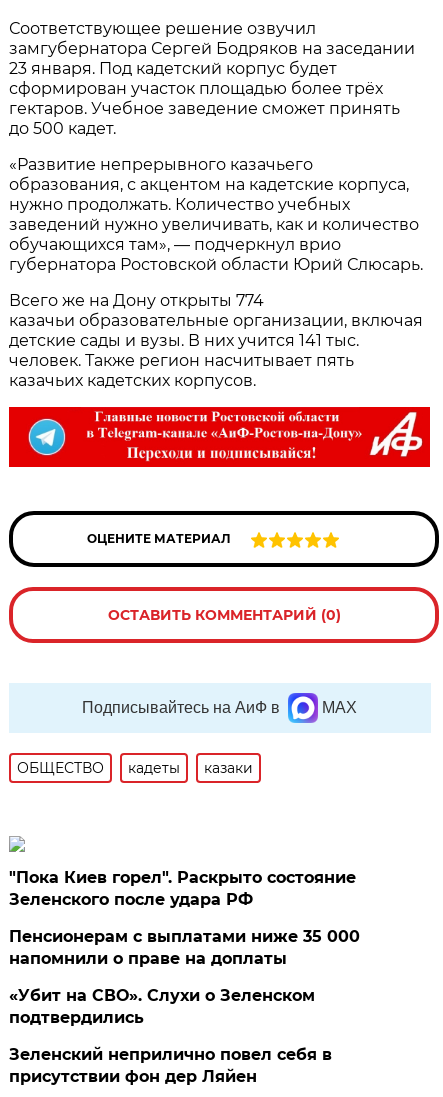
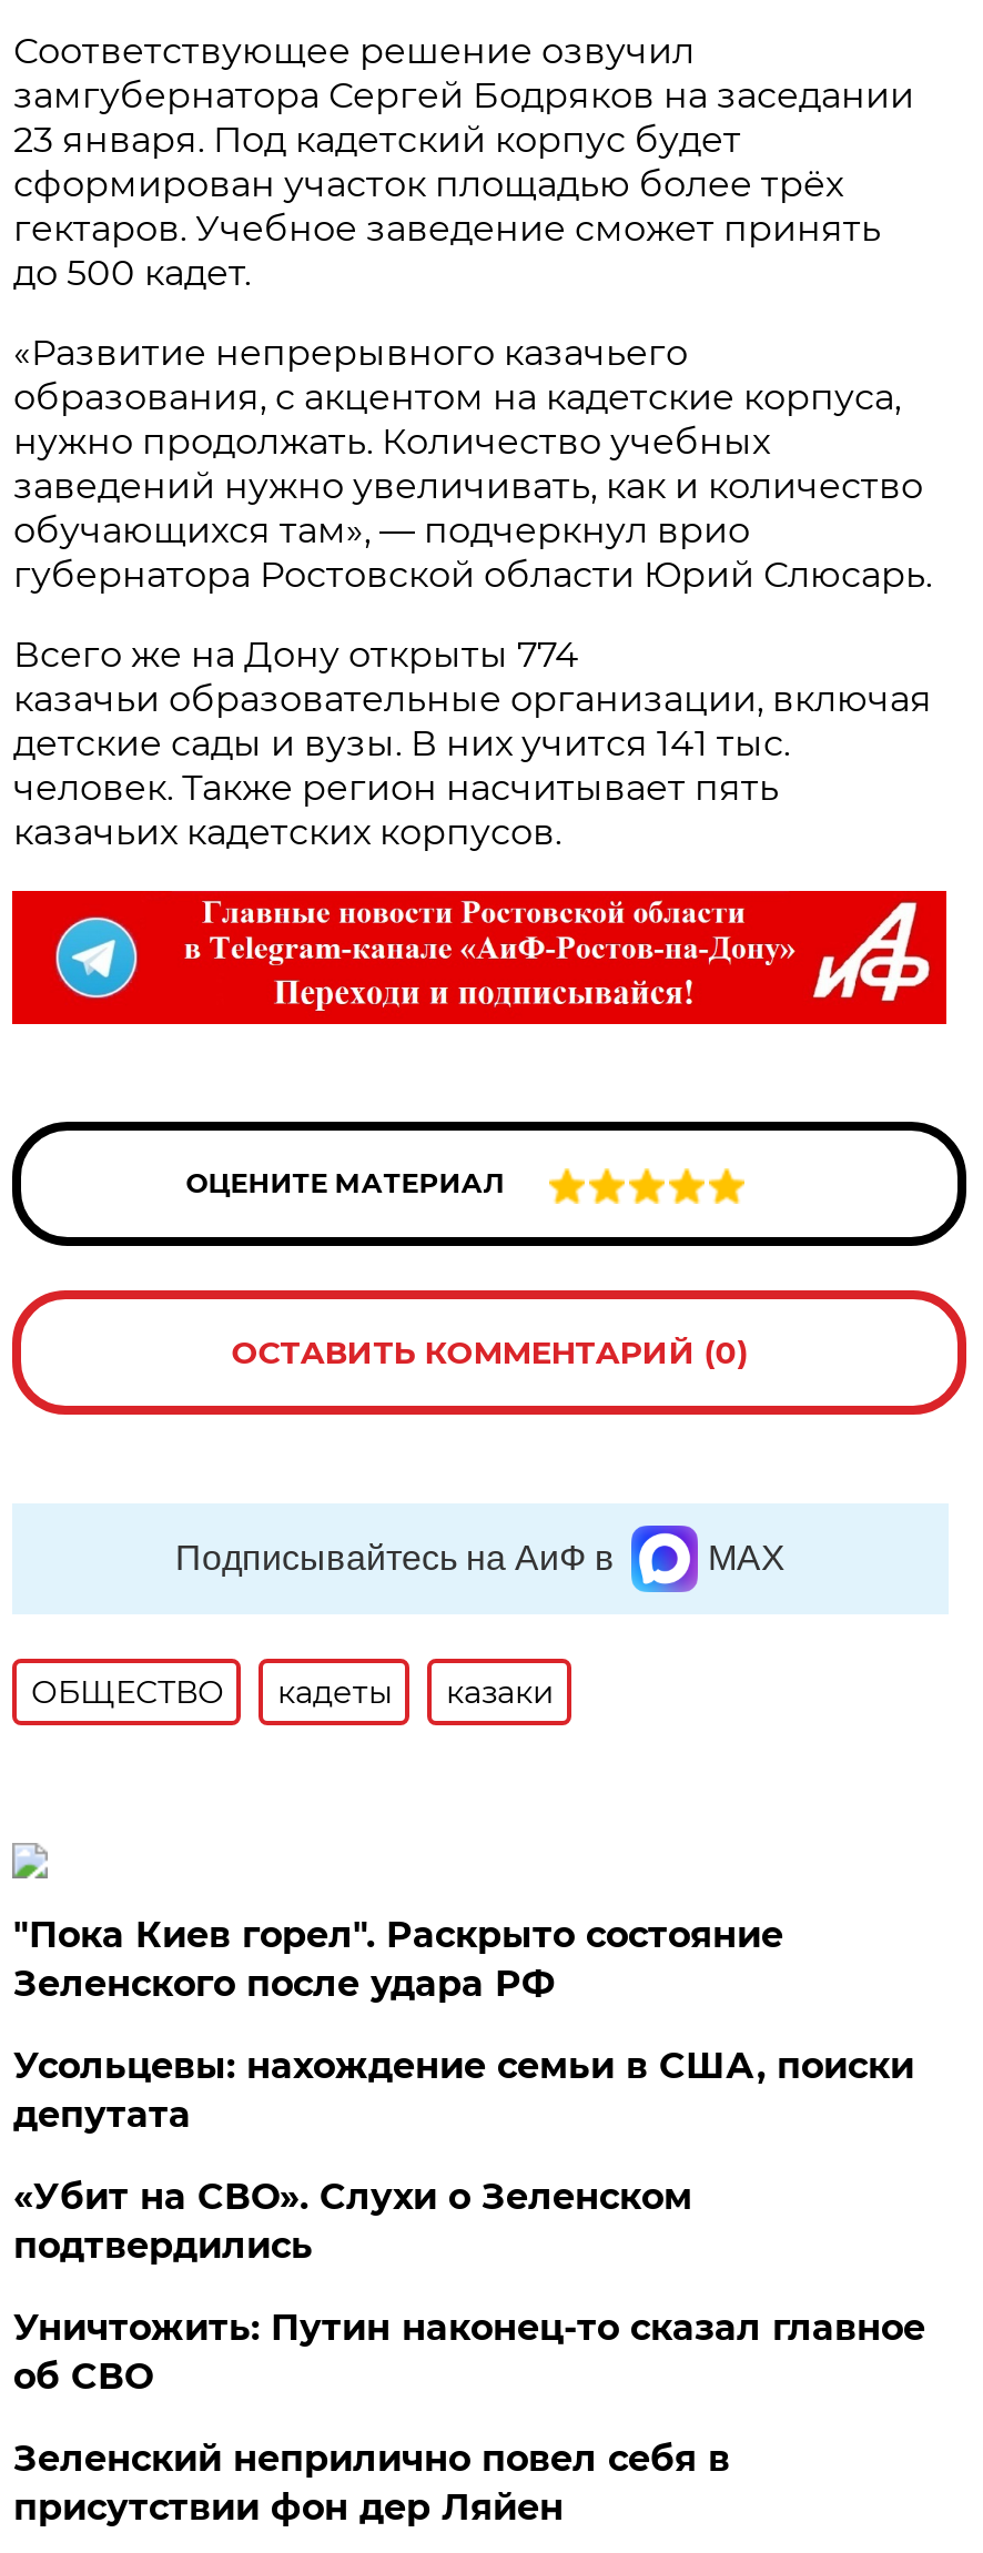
[9,927,360,968] Пенсионерам с выплатами ниже 35 000 | напомнили о праве на доплаты -> [13,2045,914,2136] Усольцевы: нахождение семьи в США, поиски | депутата
none -> [13,2307,925,2398] Уничтожить: Путин наконец-то сказал главное | об СВО

